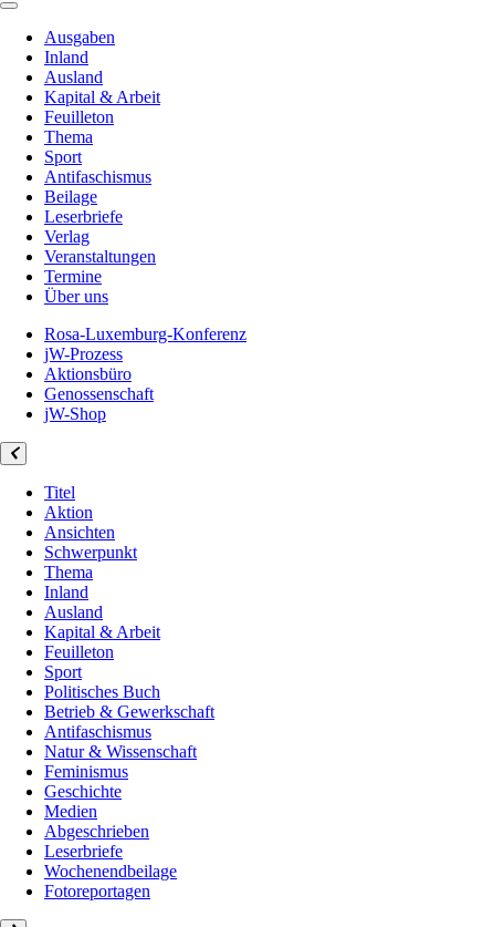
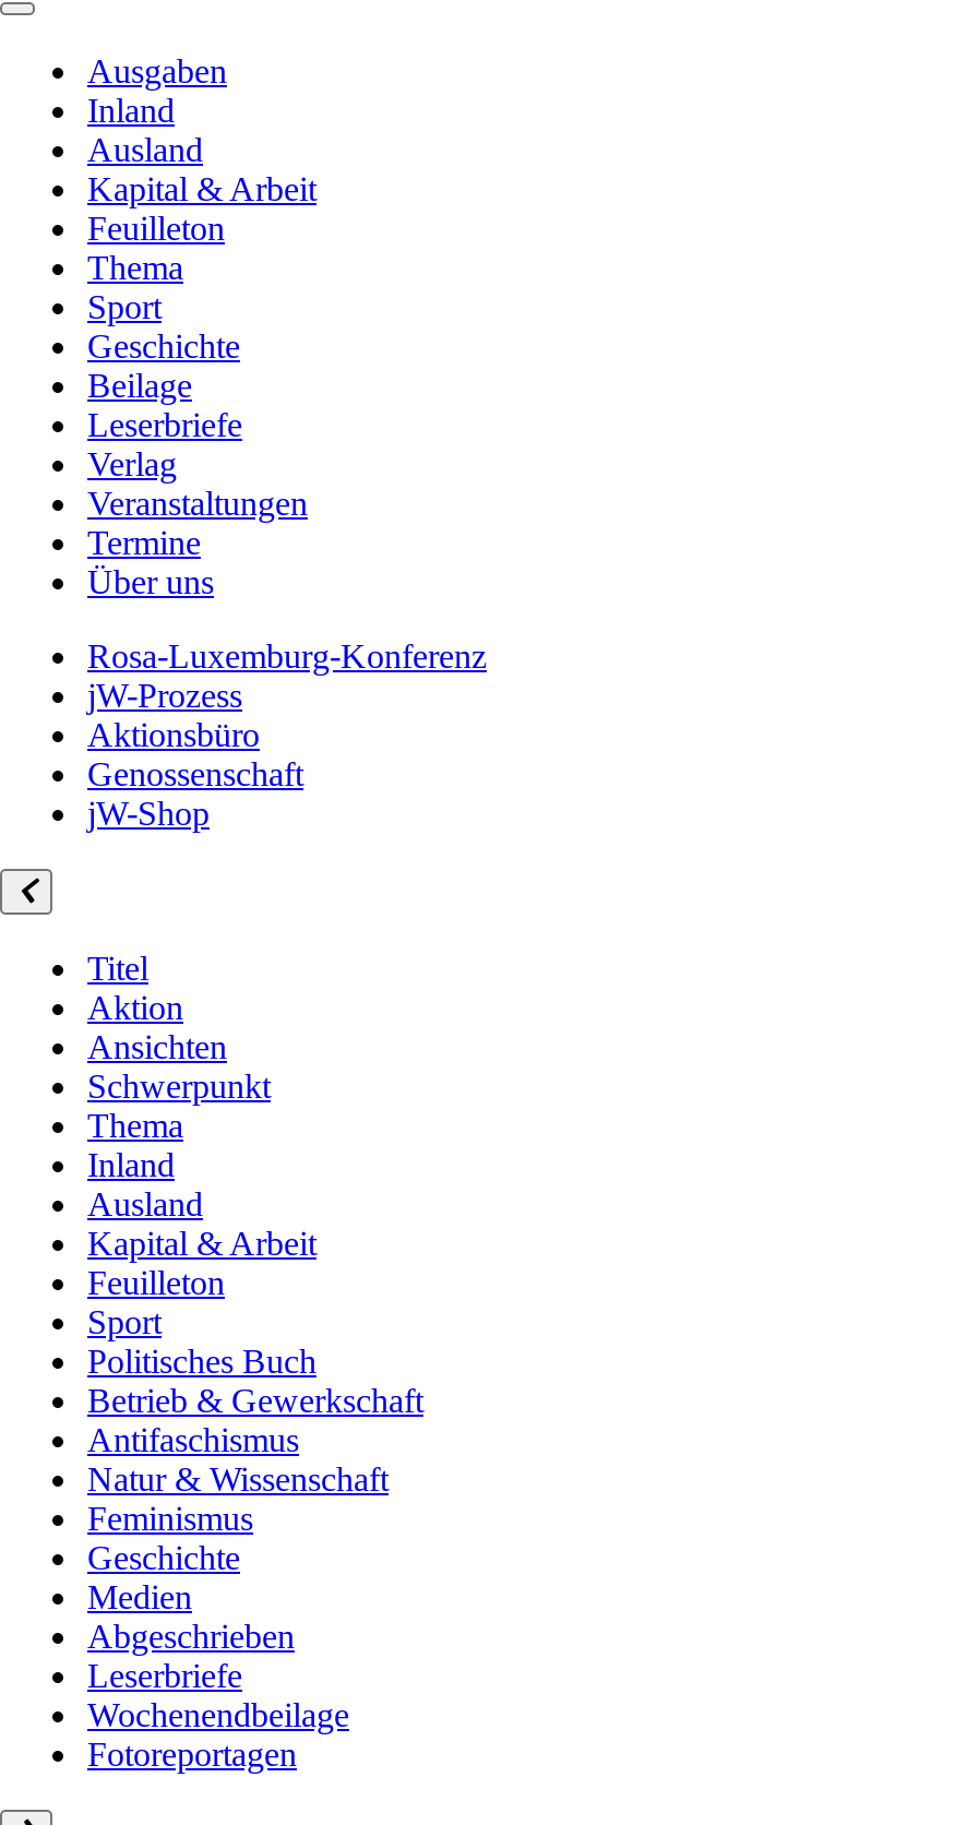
[44,167,151,186] Antifaschismus -> [87,327,240,365] Geschichte

